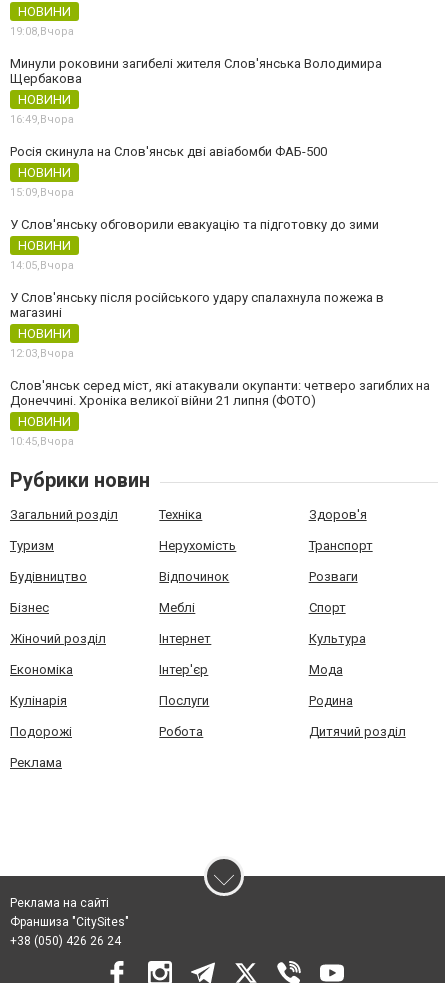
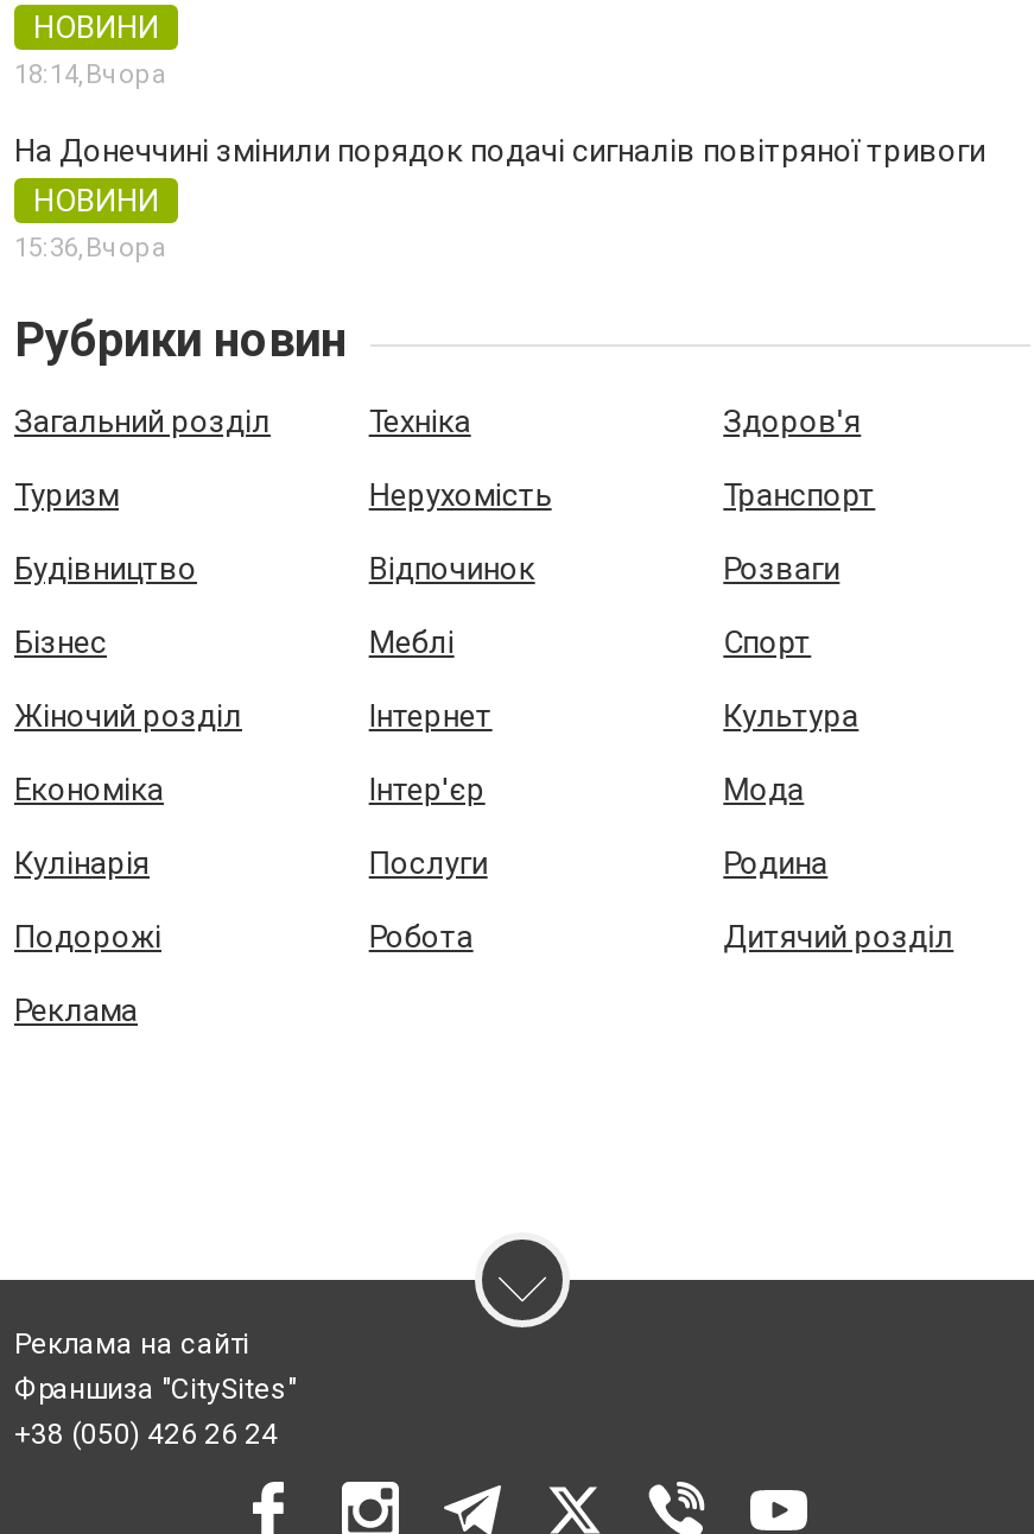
[10,25,74,38] 19:08, Вчора -> [14,60,166,91] 18:14, Вчора
[10,56,382,86] Минули роковини загибелі жителя Слов'янська Володимира | Щербакова -> [14,134,985,169] На Донеччині змінили порядок подачі сигналів повітряної тривоги
[10,113,430,448] 16:49,Вчора | Росія скинула на Слов'янськ дві авіабомби ФАБ-500 | НОВИНИ | 15:09,Вчора | У Слов'янську обговорили евакуацію та підготовку до зими | НОВИНИ | 14:05,Вчора | У Слов'янську після російського удару спалахнула пожежа в | магазині | НОВИНИ | 12:03,Вчора | Слов'янськ серед міст, які атакували окупанти: четверо загиблих на | Донеччині. Хроніка великої війни 21 липня (ФОТО) | НОВИНИ | 10:45,Вчора -> [14,233,166,264] 15:36, Вчора

